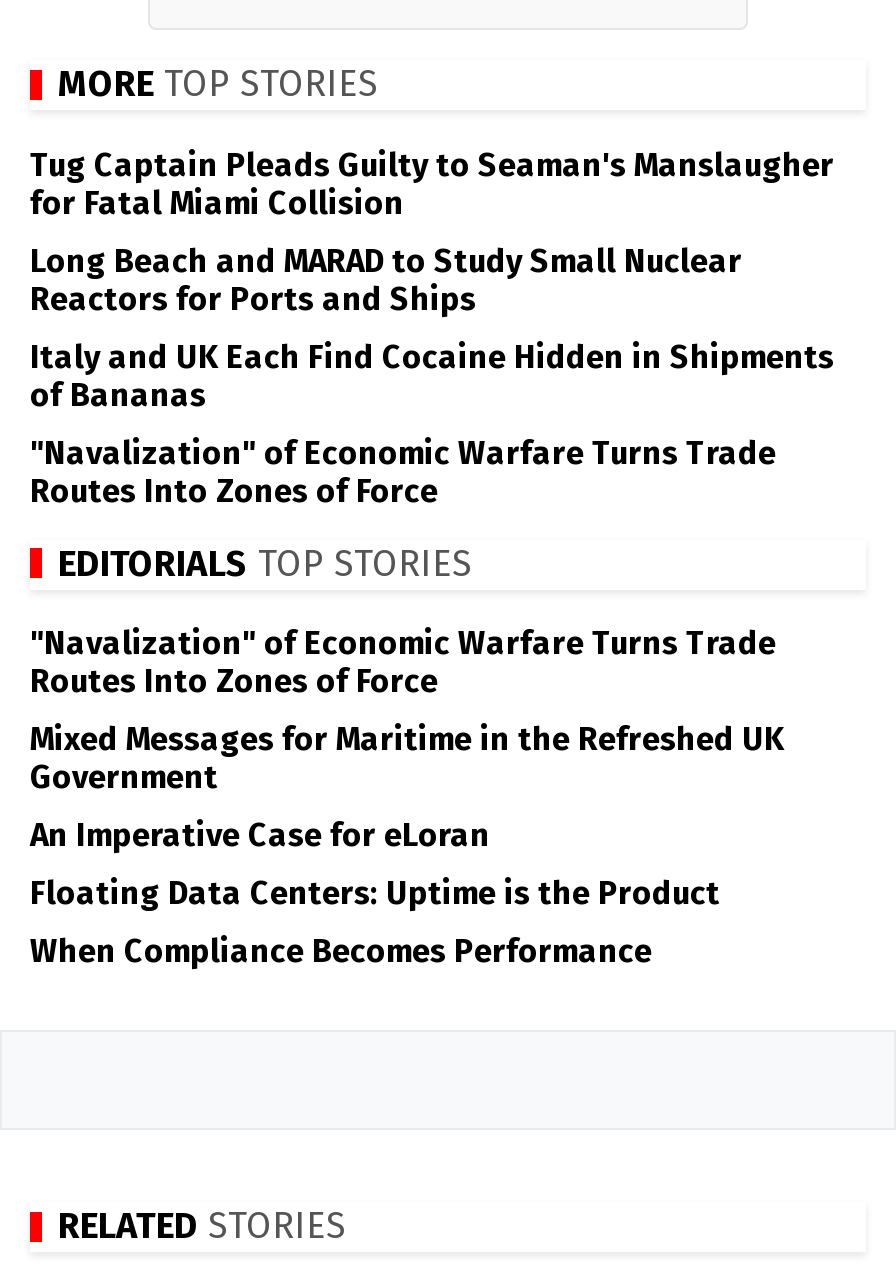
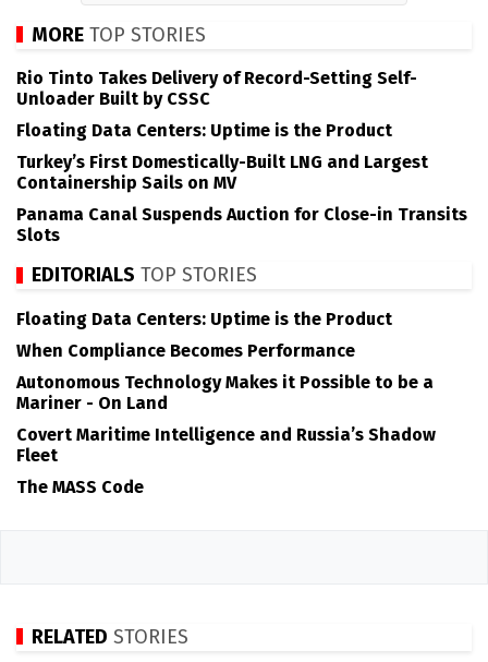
[30,146,834,222] Tug Captain Pleads Guilty to Seaman's Manslaugher | for Fatal Miami Collision -> [16,68,417,109] Rio Tinto Takes Delivery of Record-Setting Self- | Unloader Built by CSSC
[30,242,742,318] Long Beach and MARAD to Study Small Nuclear | Reactors for Ports and Ships -> [16,120,392,141] Floating Data Centers: Uptime is the Product
[30,338,834,414] Italy and UK Each Find Cocaine Hidden in Shipments | of Bananas -> [16,152,428,193] Turkey’s First Domestically-Built LNG and Largest | Containership Sails on MV
[30,434,776,510] "Navalization" of Economic Warfare Turns Trade | Routes Into Zones of Force -> [16,204,467,246] Panama Canal Suspends Auction for Close-in Transits | Slots
[30,625,784,855] "Navalization" of Economic Warfare Turns Trade | Routes Into Zones of Force | Mixed Messages for Maritime in the Refreshed UK | Government | An Imperative Case for eLoran -> none
moved [30,875,720,971] -> [16,309,392,361]: Floating Data Centers: Uptime is the Product | When Compliance Becomes Performance
none -> [16,372,436,497] Autonomous Technology Makes it Possible to be a | Mariner - On Land | Covert Maritime Intelligence and Russia’s Shadow | Fleet | The MASS Code

